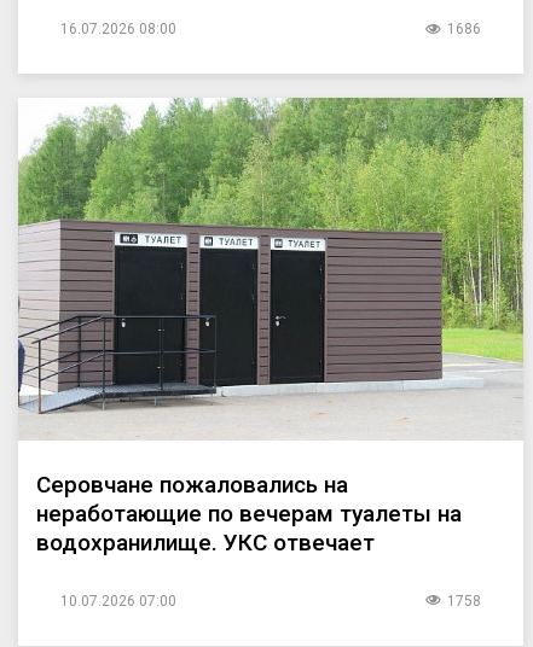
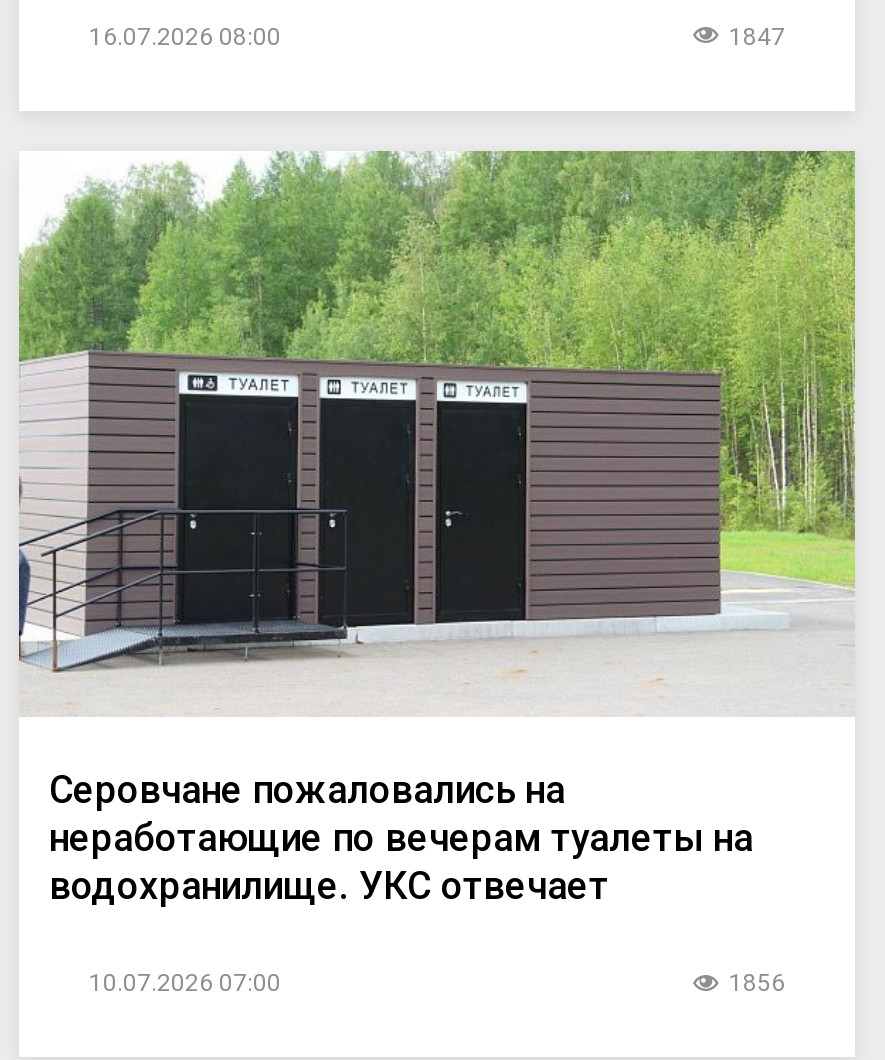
[447,21,481,38] 1686 -> [729,23,785,51] 1847
[447,592,481,609] 1758 -> [729,969,785,997] 1856

